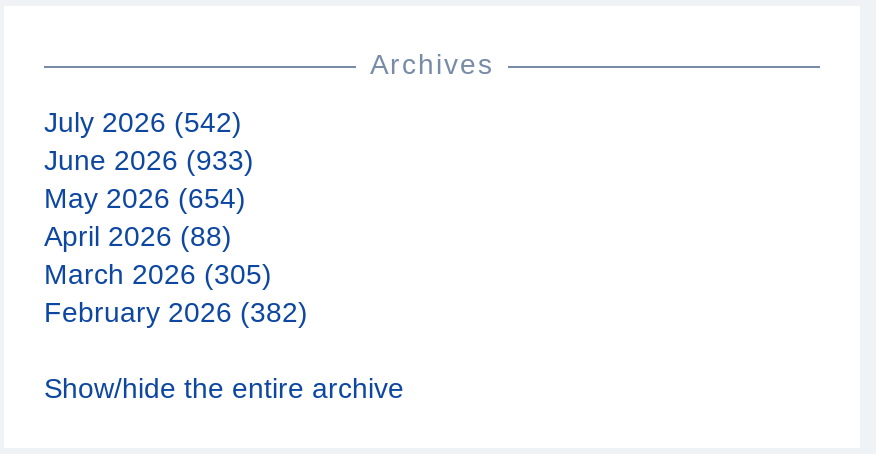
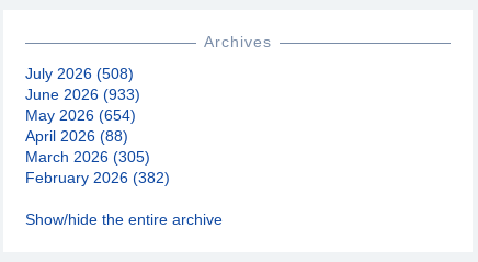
[44,107,242,139] July 2026 (542) -> [25,65,134,83] July 2026 (508)

